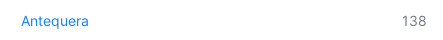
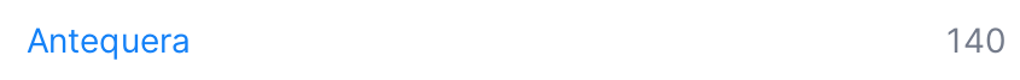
[402,12,427,29] 138 -> [946,18,1007,59] 140

